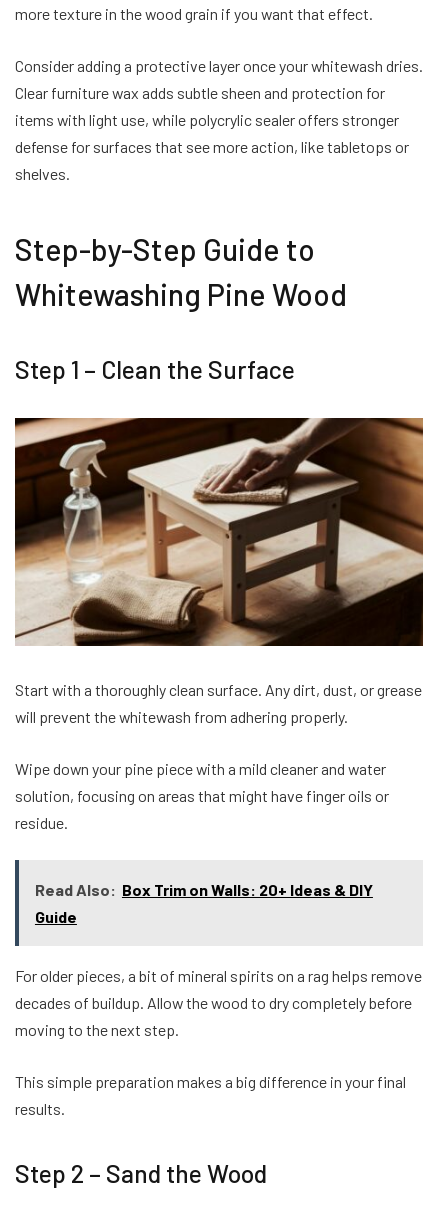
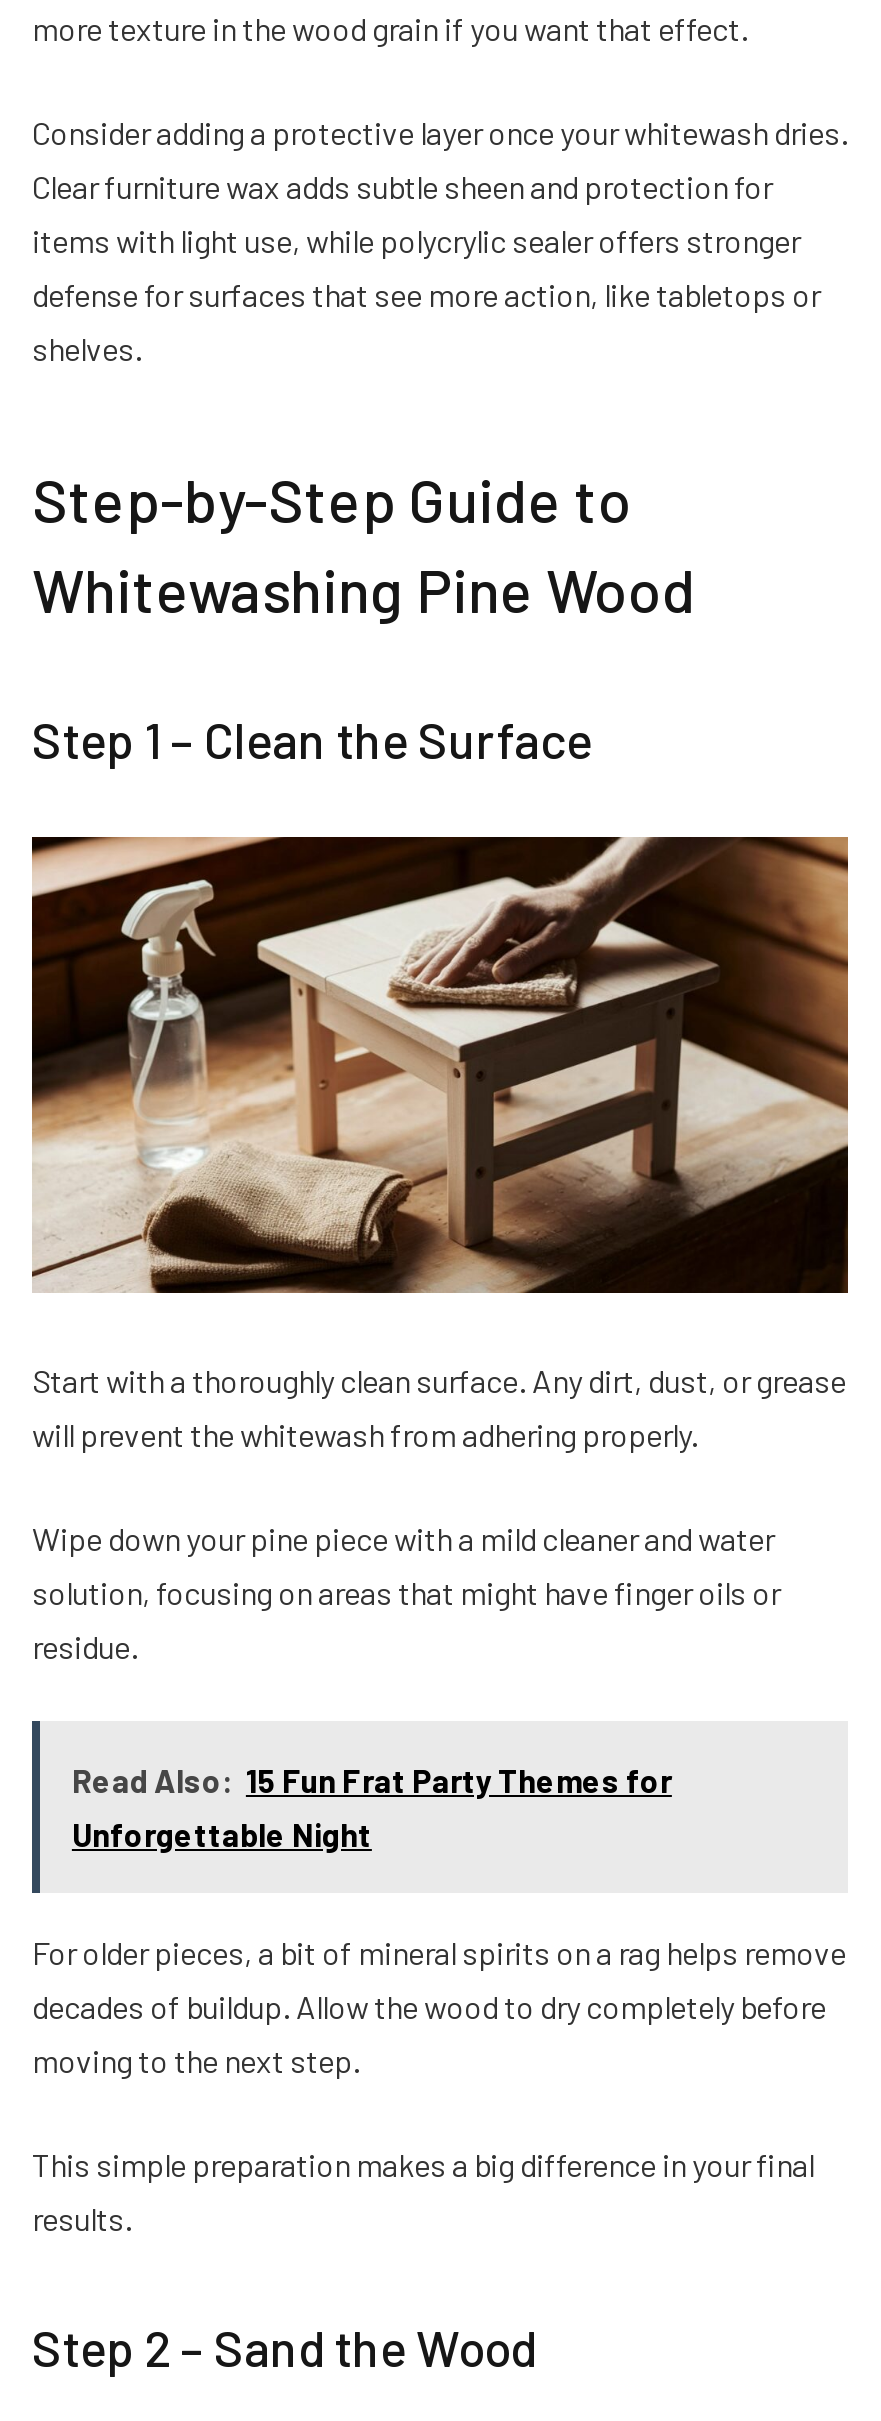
[35,880,373,926] Read Also: Box Trim on Walls: 20+ Ideas & DIY | Guide -> [72,1761,672,1853] Read Also: 15 Fun Frat Party Themes for | Unforgettable Night

